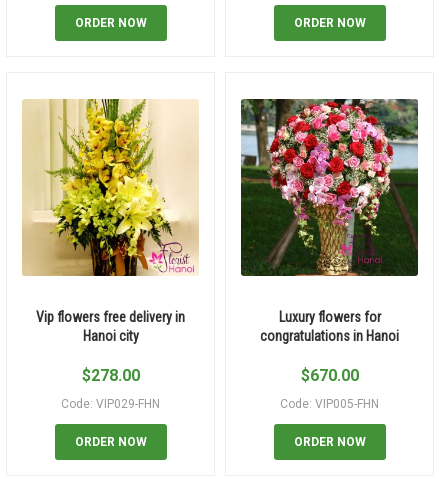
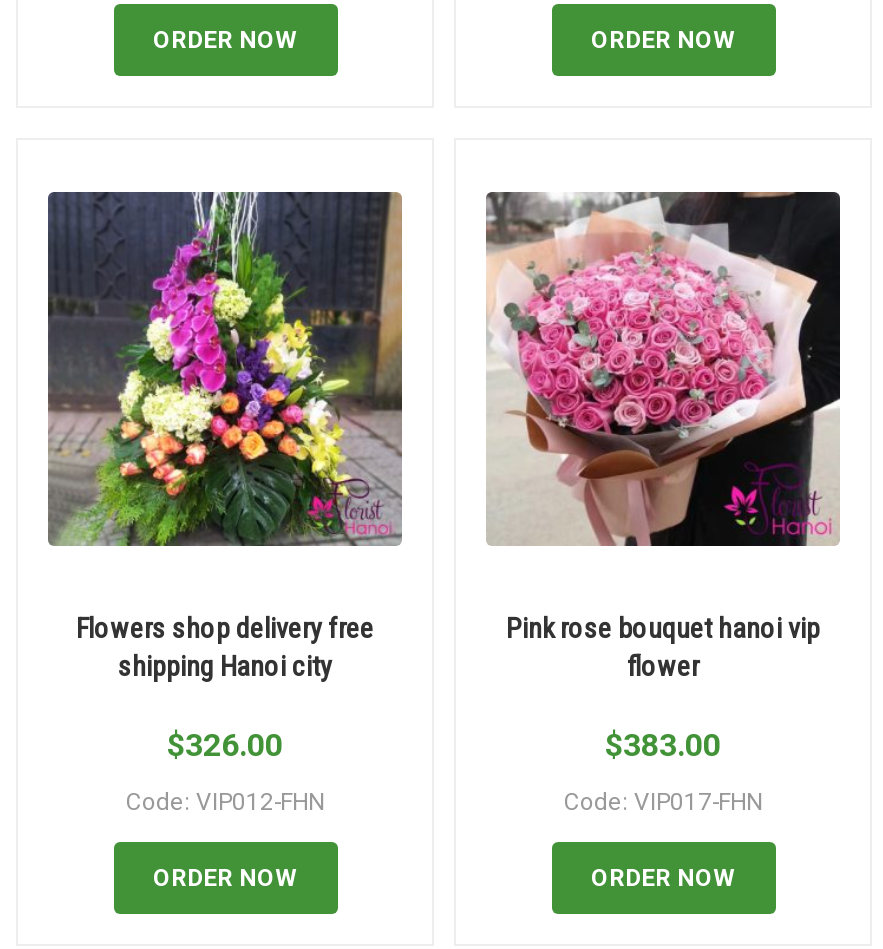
[22,98,199,344] [image] | Vip flowers free delivery in | Hanoi city -> [46,190,404,682] [image] | Flowers shop delivery free | shipping Hanoi city
[240,98,419,344] [image] | Luxury flowers for | congratulations in Hanoi -> [486,192,842,682] [image] | Pink rose bouquet hanoi vip | flower
[81,366,139,385] $278.00 -> [167,726,283,764] $326.00
[300,366,358,385] $670.00 -> [605,726,721,764] $383.00
[61,397,160,411] Code: VIP029-FHN -> [126,788,324,816] Code: VIP012-FHN
[280,397,379,411] Code: VIP005-FHN -> [564,788,762,816] Code: VIP017-FHN

